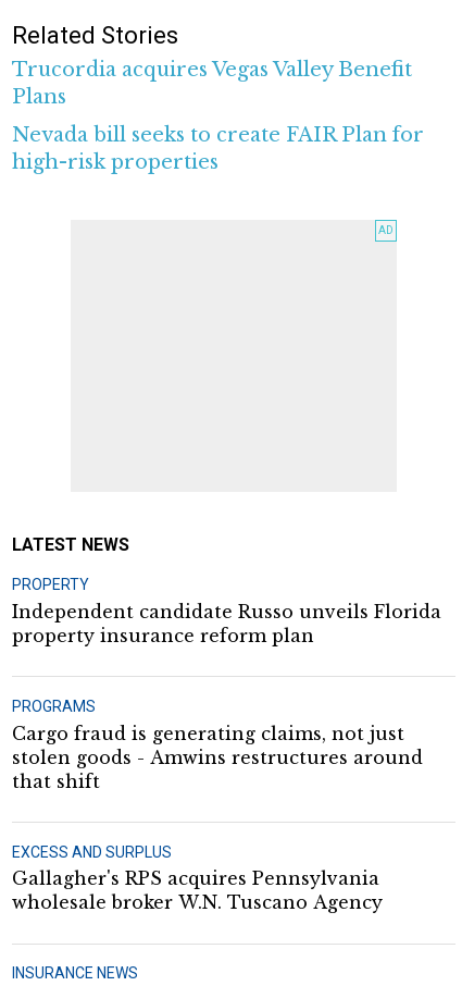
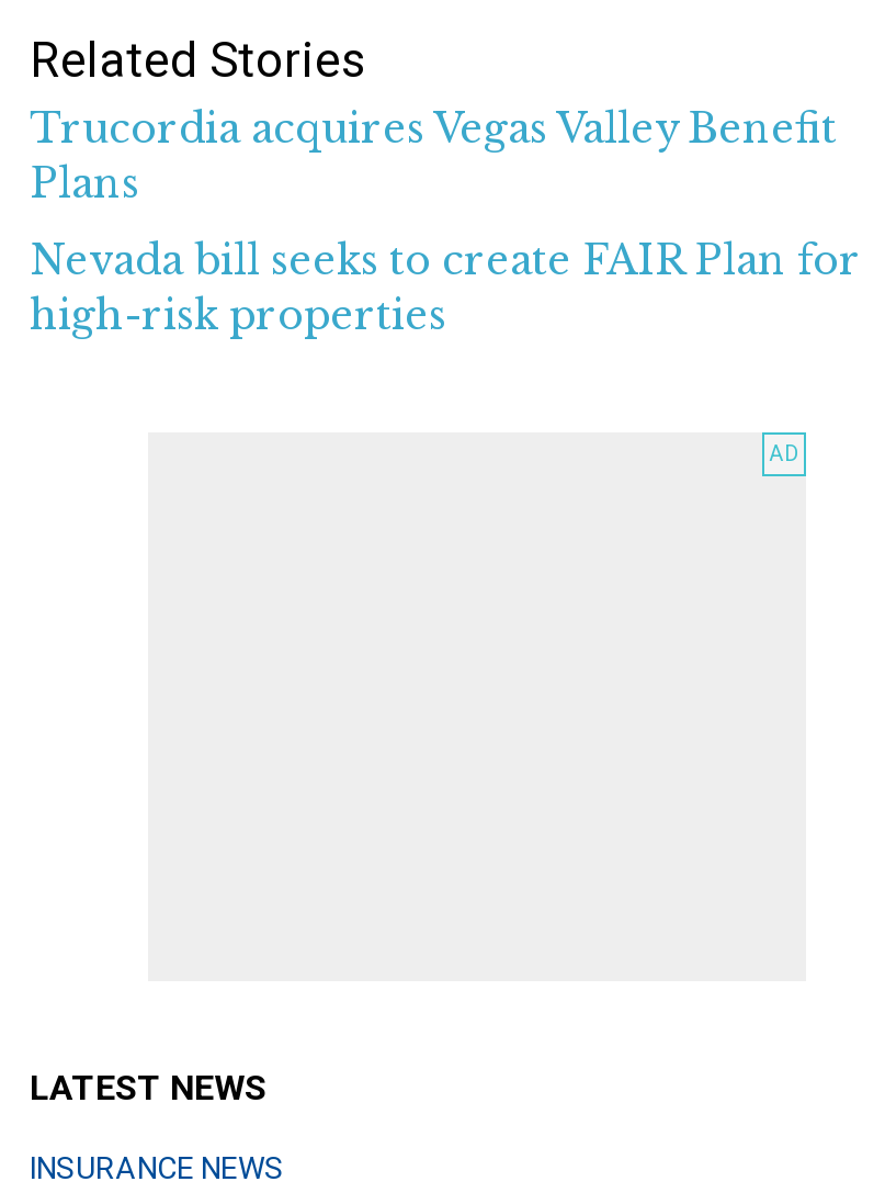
[12,576,441,913] PROPERTY | Independent candidate Russo unveils Florida | property insurance reform plan | PROGRAMS | Cargo fraud is generating claims, not just | stolen goods - Amwins restructures around | that shift | EXCESS AND SURPLUS | Gallagher's RPS acquires Pennsylvania | wholesale broker W.N. Tuscano Agency -> none

